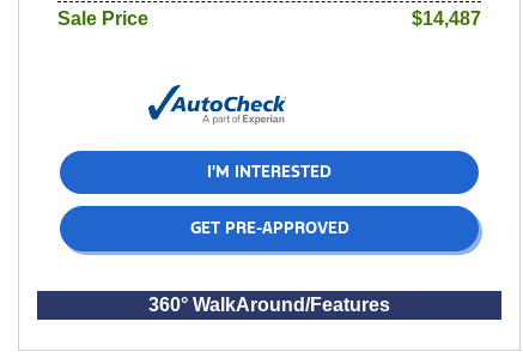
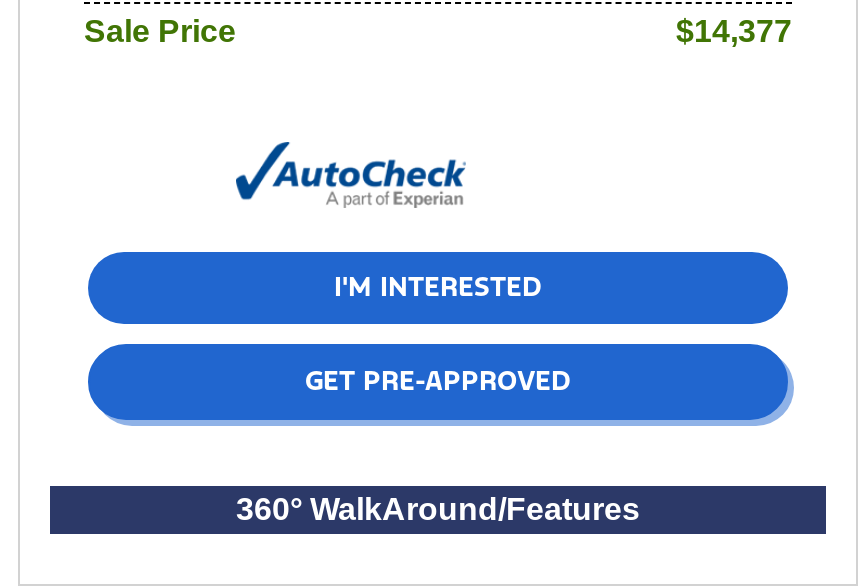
[412,8,481,28] $14,487 -> [676,13,792,47] $14,377

